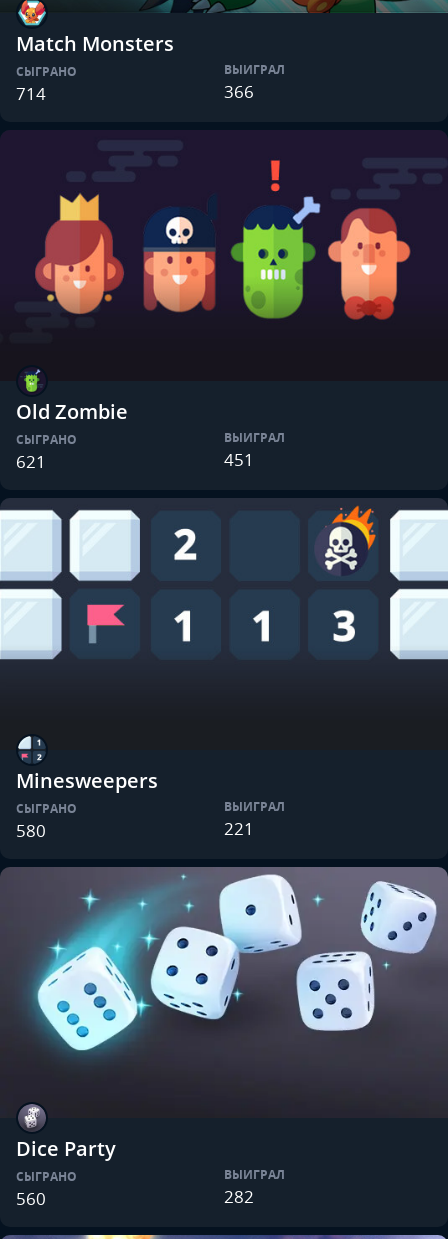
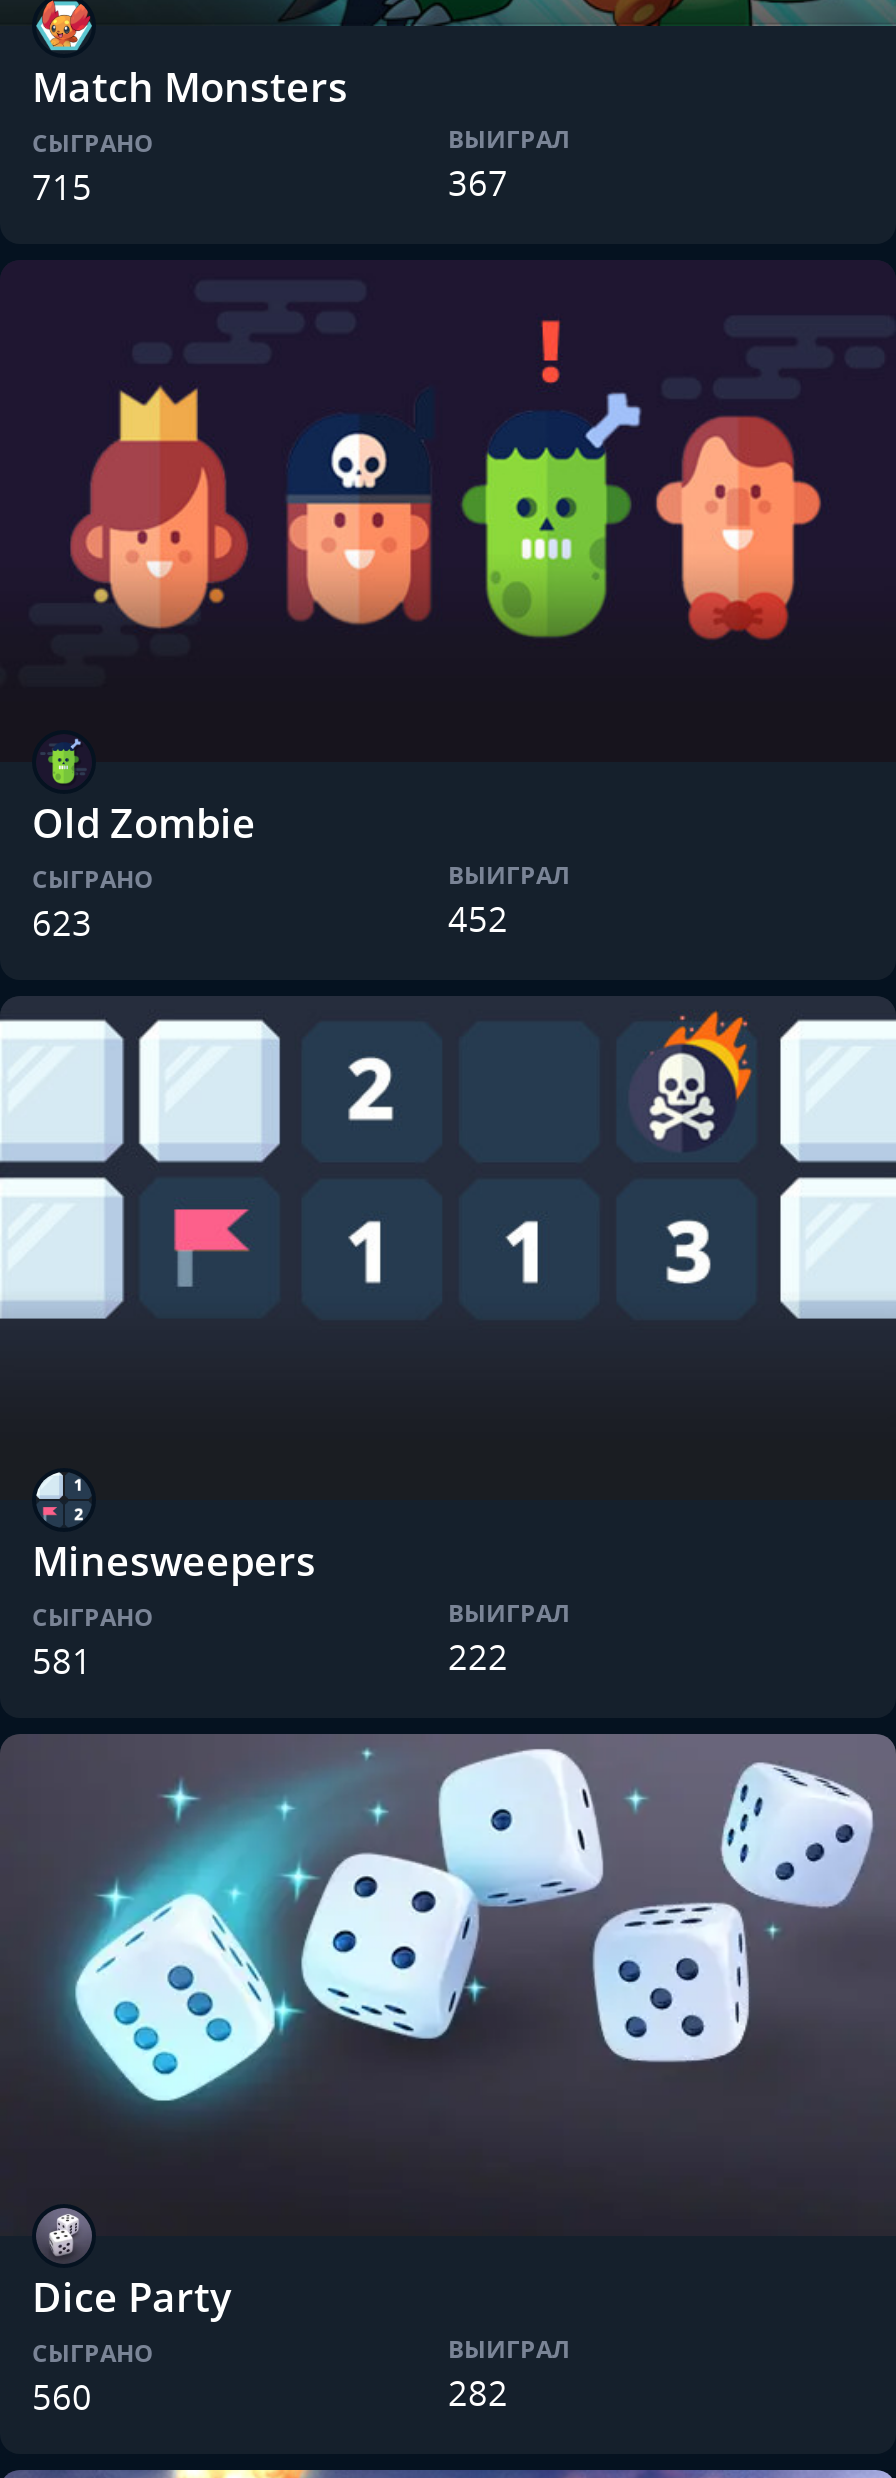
[16,82,46,105] 714 -> [32,164,92,210] 715
[224,80,254,103] 366 -> [448,160,508,206] 367
[16,450,46,473] 621 -> [32,901,92,947] 623
[224,448,254,471] 451 -> [448,897,508,943] 452
[16,819,46,842] 580 -> [32,1637,92,1683] 581
[224,817,254,840] 221 -> [448,1633,508,1679] 222

